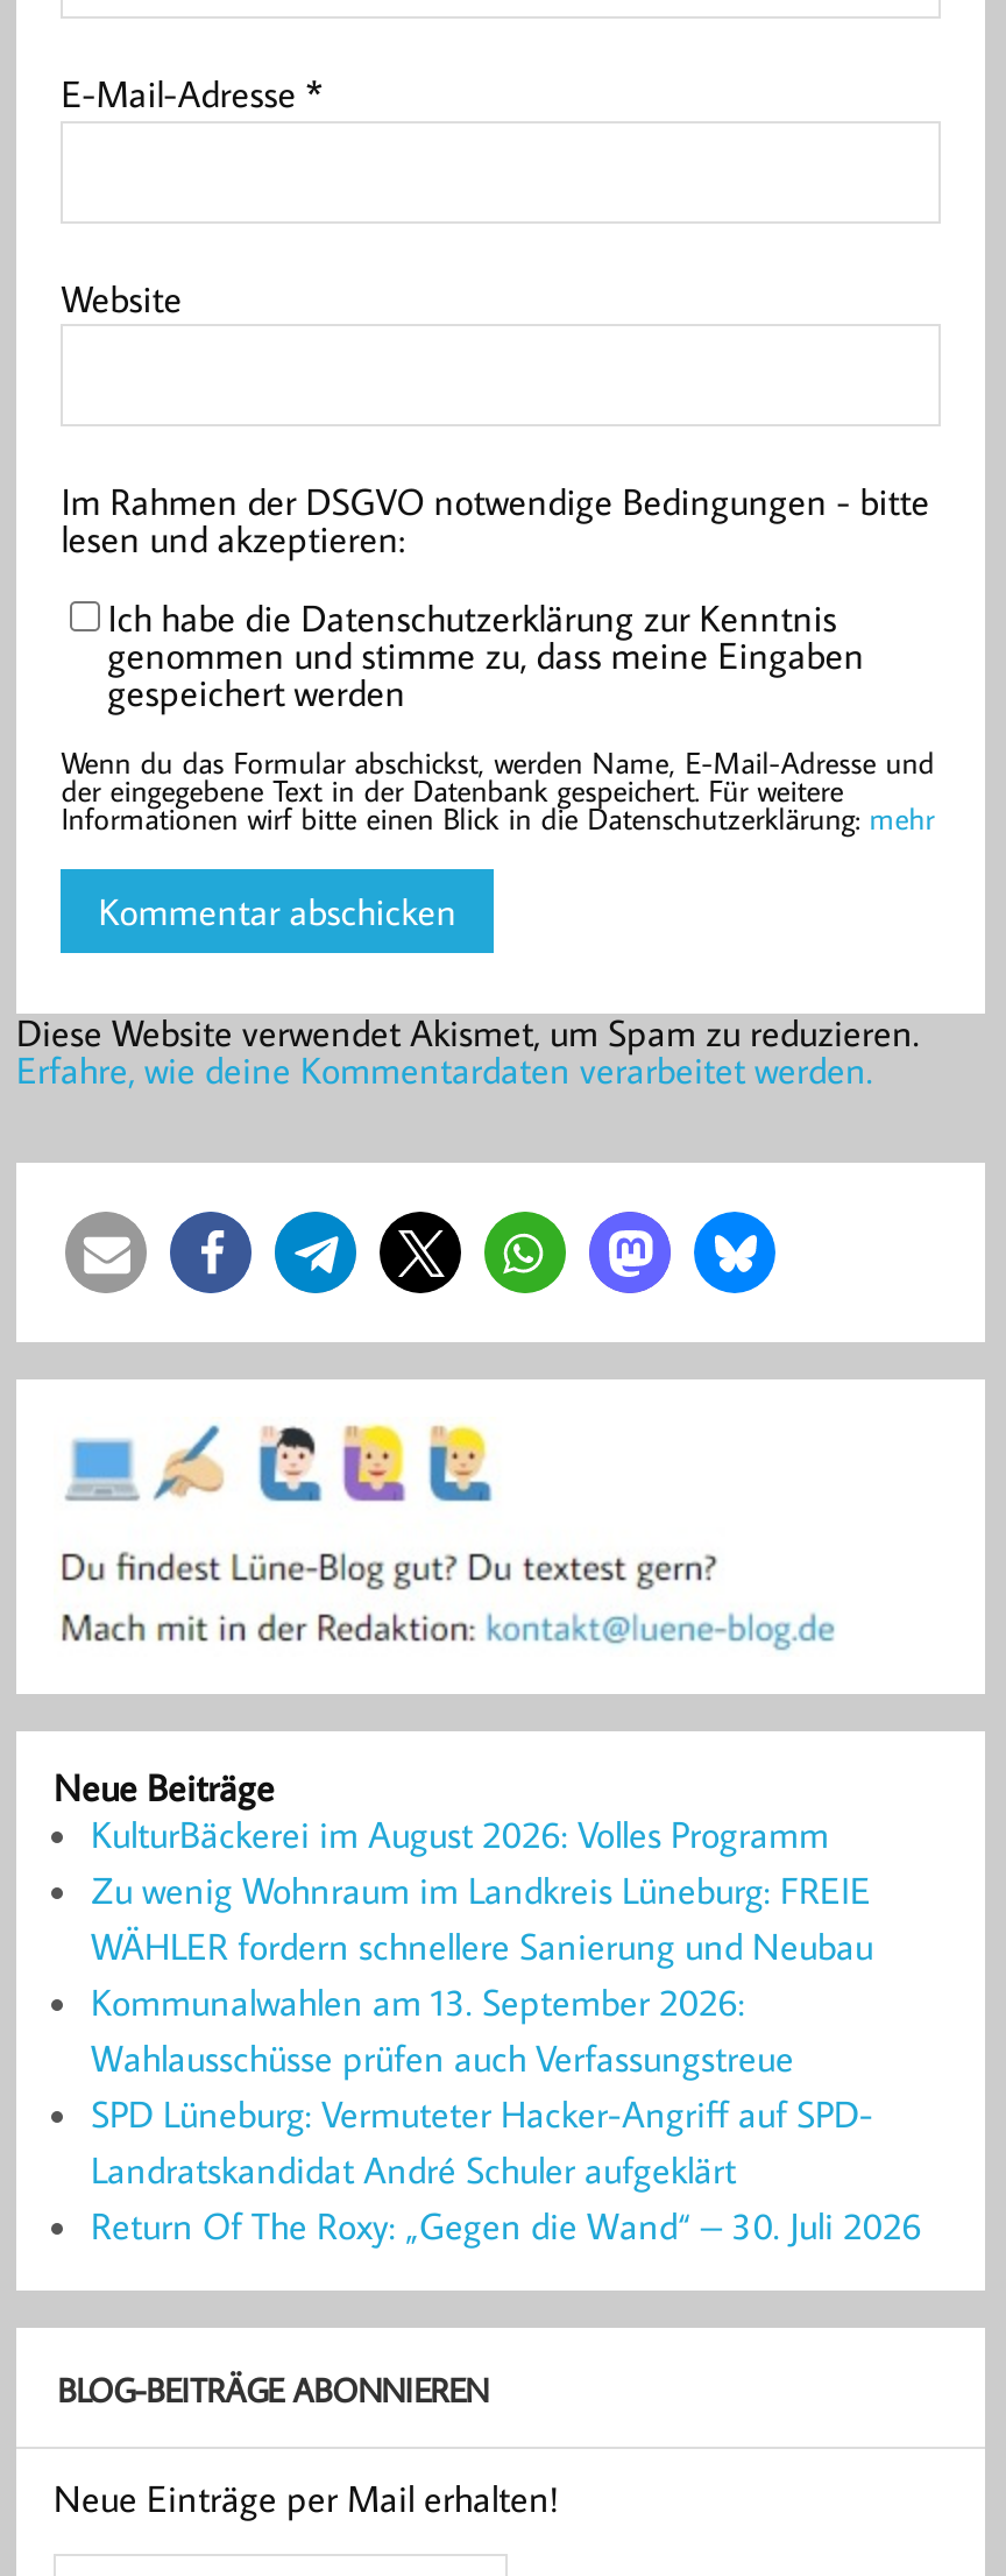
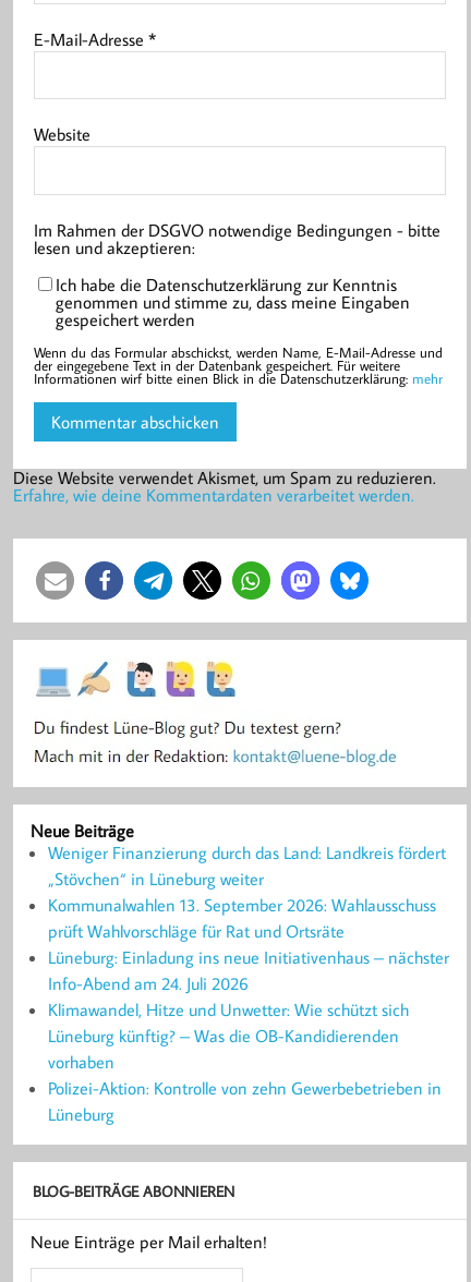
[91,1810,922,2248] KulturBäckerei im August 2026: Volles Programm | Zu wenig Wohnraum im Landkreis Lüneburg: FREIE | WÄHLER fordern schnellere Sanierung und Neubau | Kommunalwahlen am 13. September 2026: | Wahlausschüsse prüfen auch Verfassungstreue | SPD Lüneburg: Vermuteter Hacker-Angriff auf SPD- | Landratskandidat André Schuler aufgeklärt | Return Of The Roxy: „Gegen die Wand“ – 30. Juli 2026 -> [48,842,449,1125] Weniger Finanzierung durch das Land: Landkreis fördert | „Stövchen“ in Lüneburg weiter | Kommunalwahlen 13. September 2026: Wahlausschuss | prüft Wahlvorschläge für Rat und Ortsräte | Lüneburg: Einladung ins neue Initiativenhaus – nächster | Info-Abend am 24. Juli 2026 | Klimawandel, Hitze und Unwetter: Wie schützt sich | Lüneburg künftig? – Was die OB-Kandidierenden | vorhaben | Polizei-Aktion: Kontrolle von zehn Gewerbebetrieben in | Lüneburg

